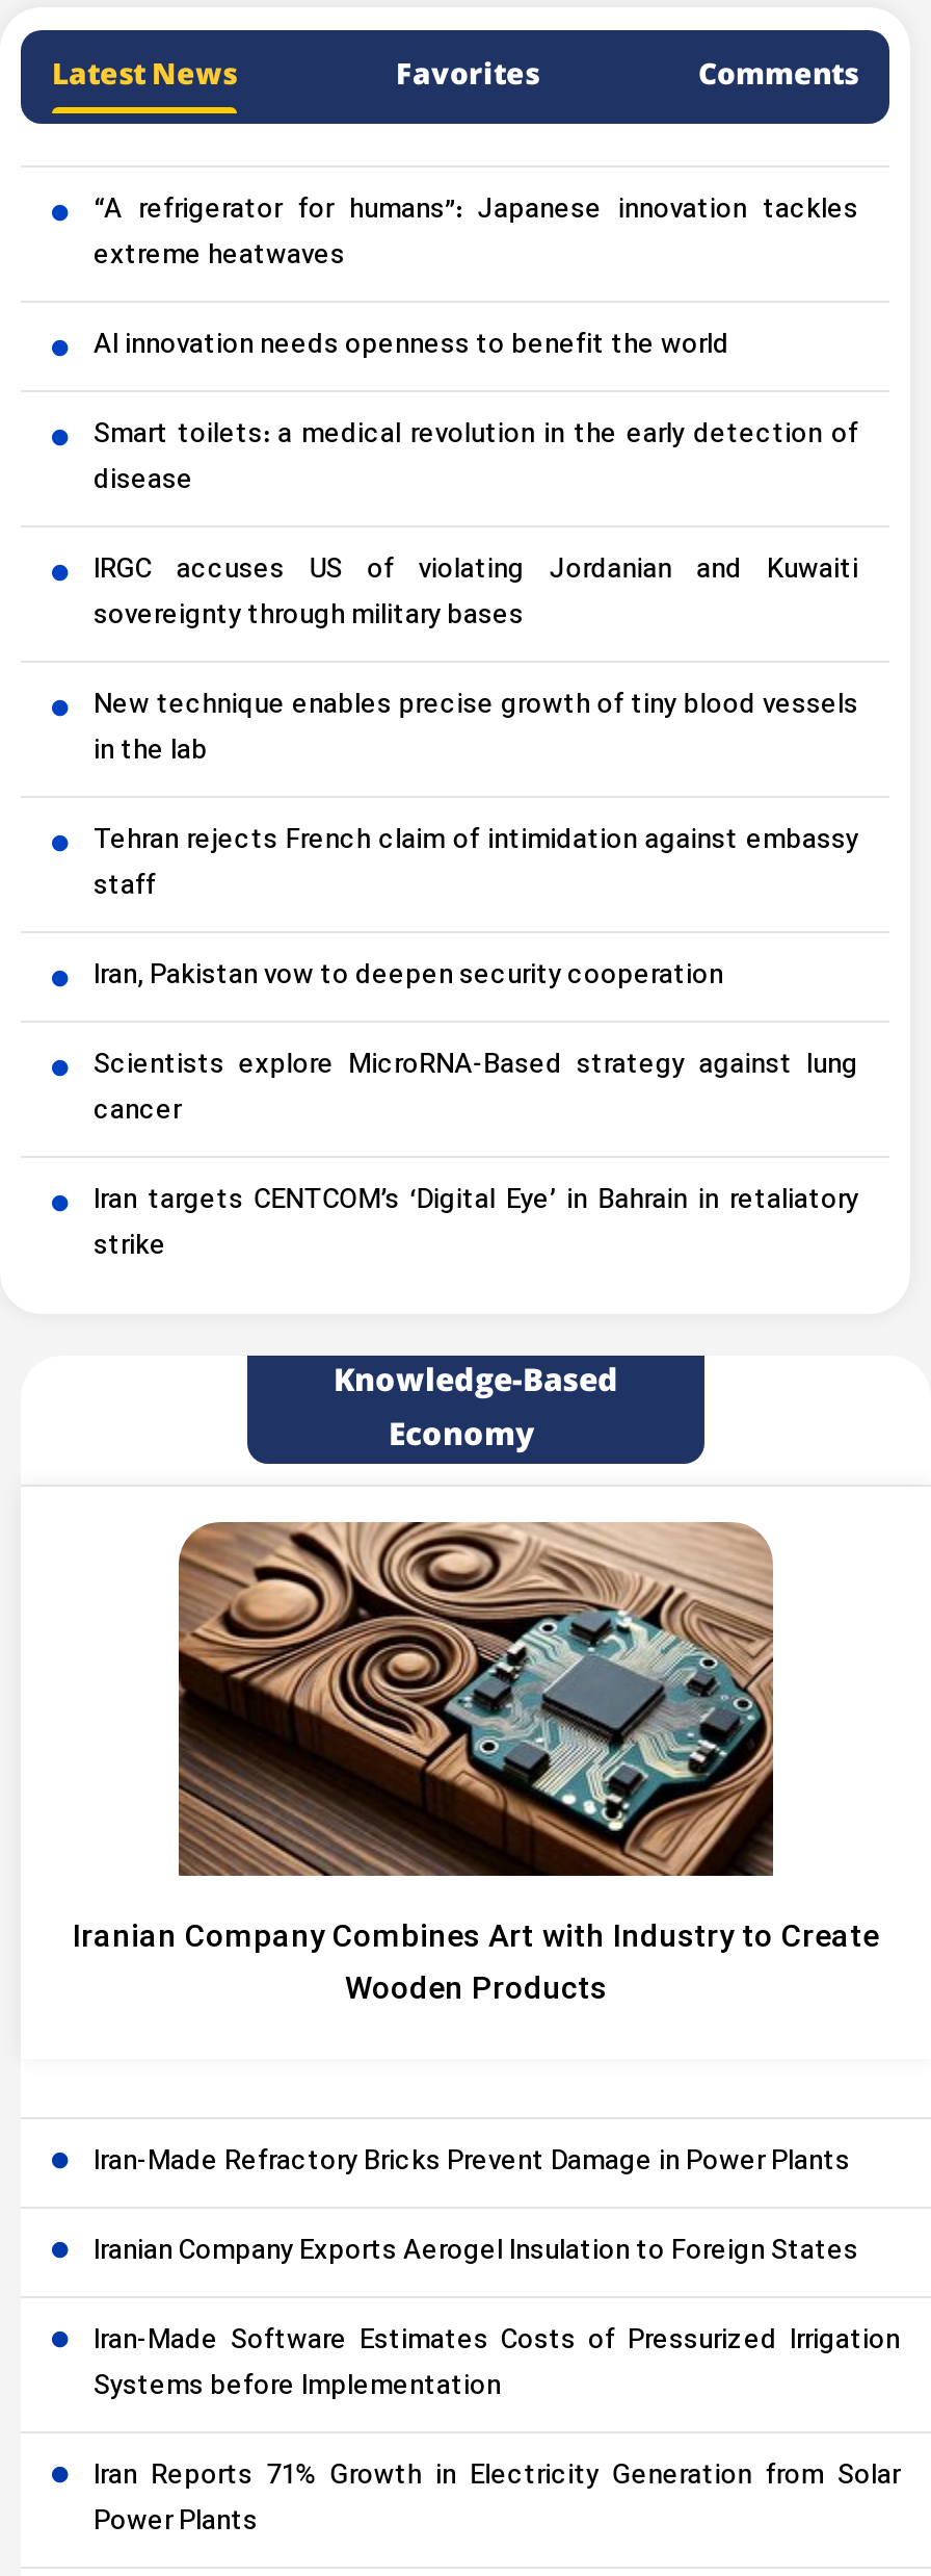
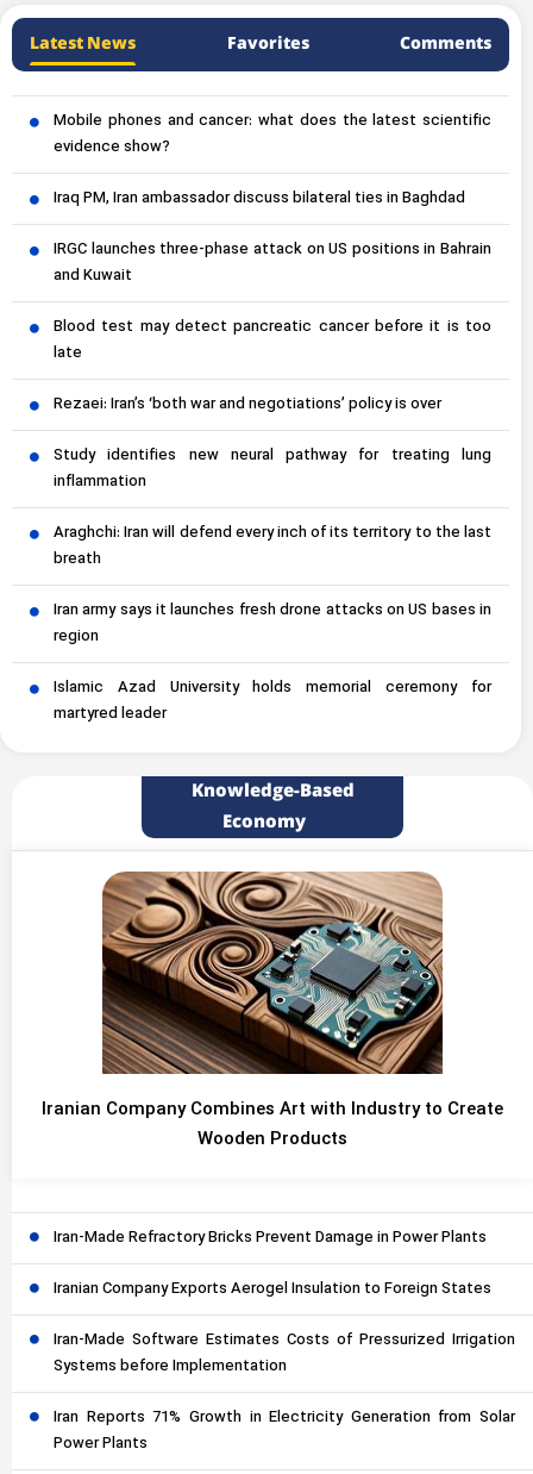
[94,189,858,277] “A refrigerator for humans”: Japanese innovation tackles | extreme heatwaves -> [54,109,491,159] Mobile phones and cancer: what does the latest scientific | evidence show?
[94,325,729,366] AI innovation needs openness to benefit the world -> [54,186,465,210] Iraq PM, Iran ambassador discuss bilateral ties in Baghdad
[94,414,858,501] Smart toilets: a medical revolution in the early detection of | disease -> [54,238,491,288] IRGC launches three-phase attack on US positions in Bahrain | and Kuwait
[94,549,858,637] IRGC accuses US of violating Jordanian and Kuwaiti | sovereignty through military bases -> [54,315,491,365] Blood test may detect pancreatic cancer before it is too | late
[94,685,858,772] New technique enables precise growth of tiny blood vessels | in the lab -> [54,392,441,416] Rezaei: Iran’s ‘both war and negotiations’ policy is over
[94,820,858,907] Tehran rejects French claim of intimidation against embassy | staff -> [54,444,491,494] Study identifies new neural pathway for treating lung | inflammation
[94,955,723,997] Iran, Pakistan vow to deepen security cooperation -> [54,521,491,571] Araghchi: Iran will defend every inch of its territory to the last | breath
[94,1045,858,1132] Scientists explore MicroRNA-Based strategy against lung | cancer -> [54,598,491,648] Iran army says it launches fresh drone attacks on US bases in | region
[94,1180,858,1267] Iran targets CENTCOM’s ‘Digital Eye’ in Bahrain in retaliatory | strike -> [54,676,491,726] Islamic Azad University holds memorial ceremony for | martyred leader

